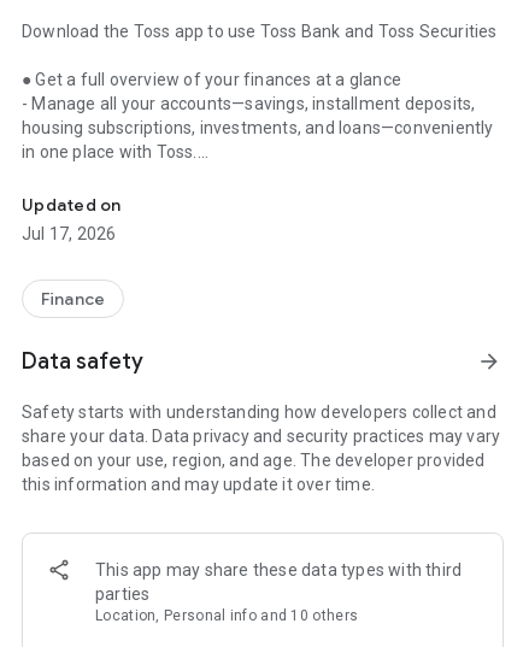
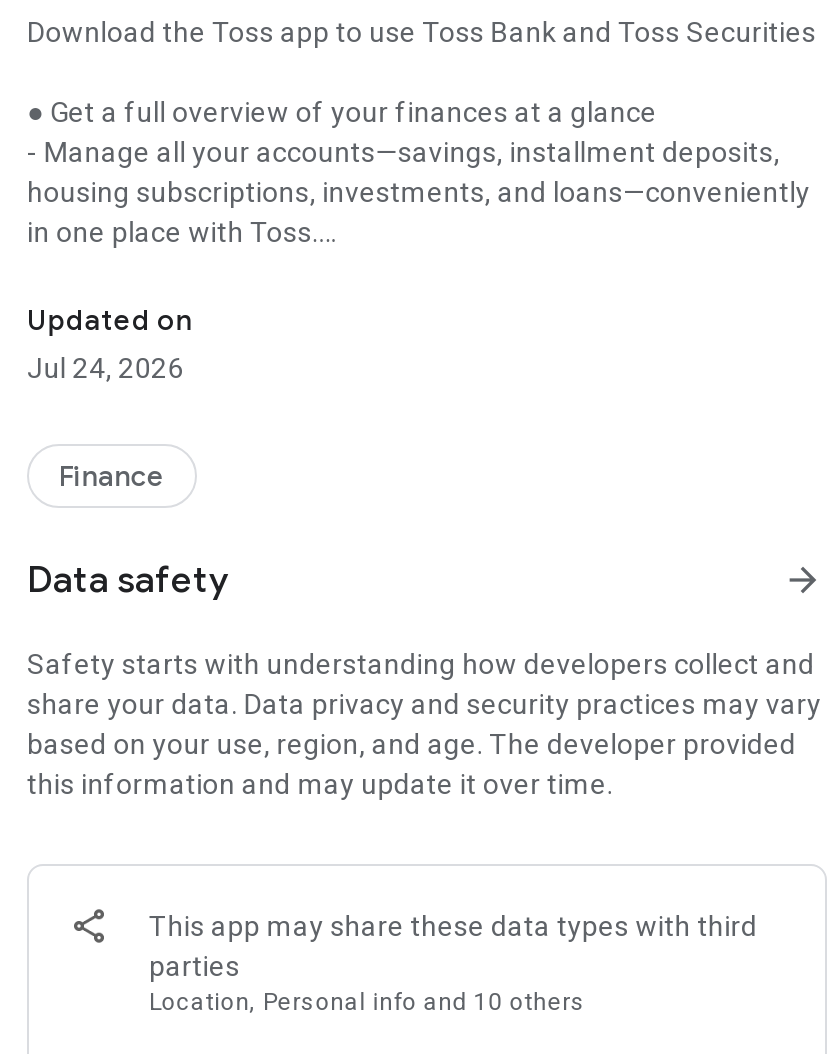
[22,224,116,243] Jul 17, 2026 -> [27,352,184,384] Jul 24, 2026

